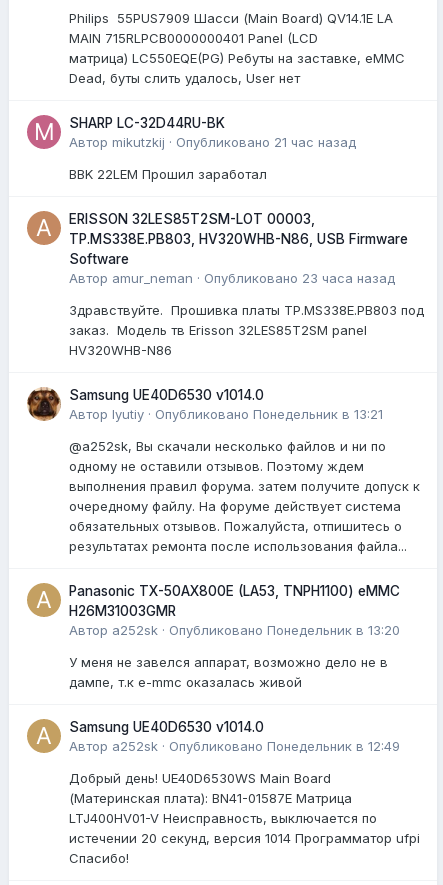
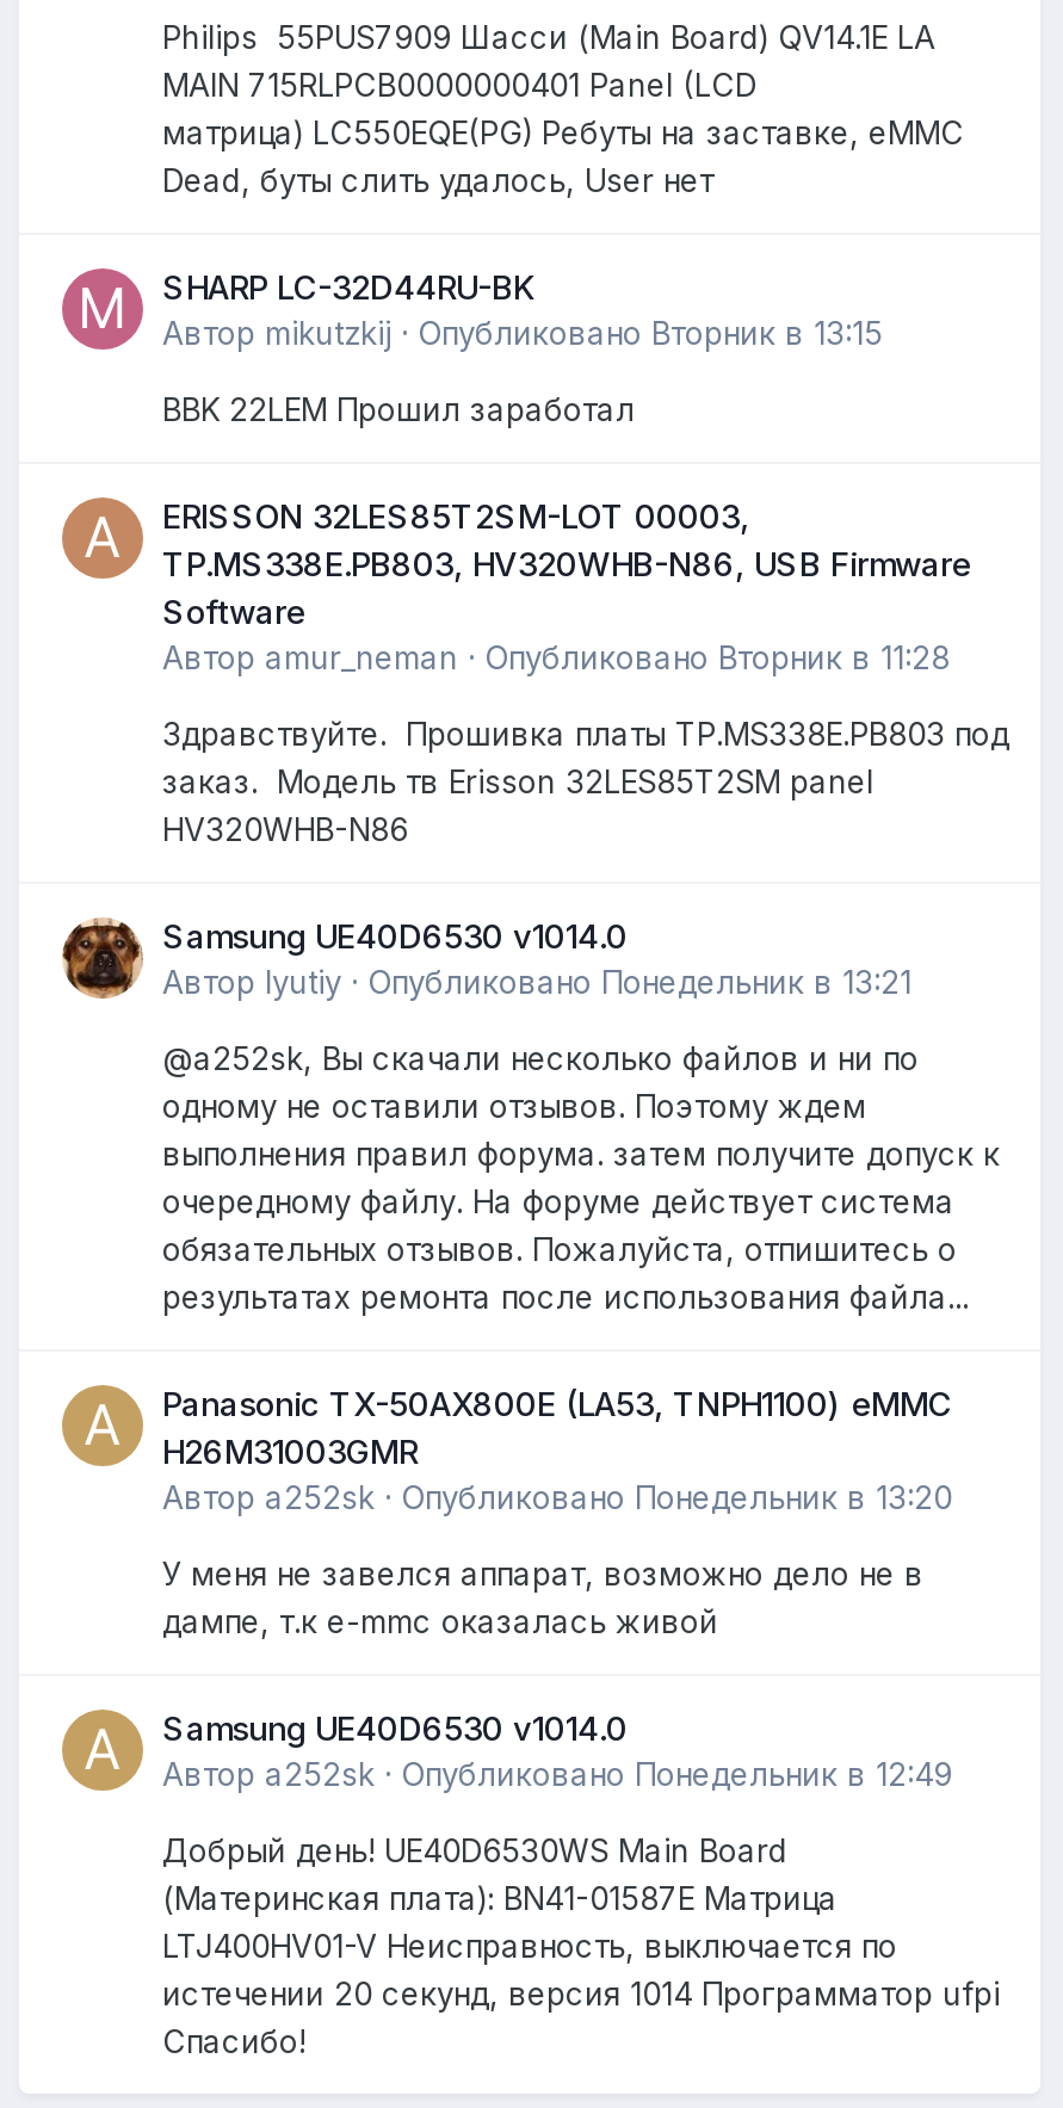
[69,134,356,150] Автор mikutzkij · Опубликовано 21 час назад -> [162,313,883,351] Автор mikutzkij · Опубликовано Вторник в 13:15
[69,270,395,286] Автор amur_neman · Опубликовано 23 часа назад -> [162,638,950,676] Автор amur_neman · Опубликовано Вторник в 11:28

